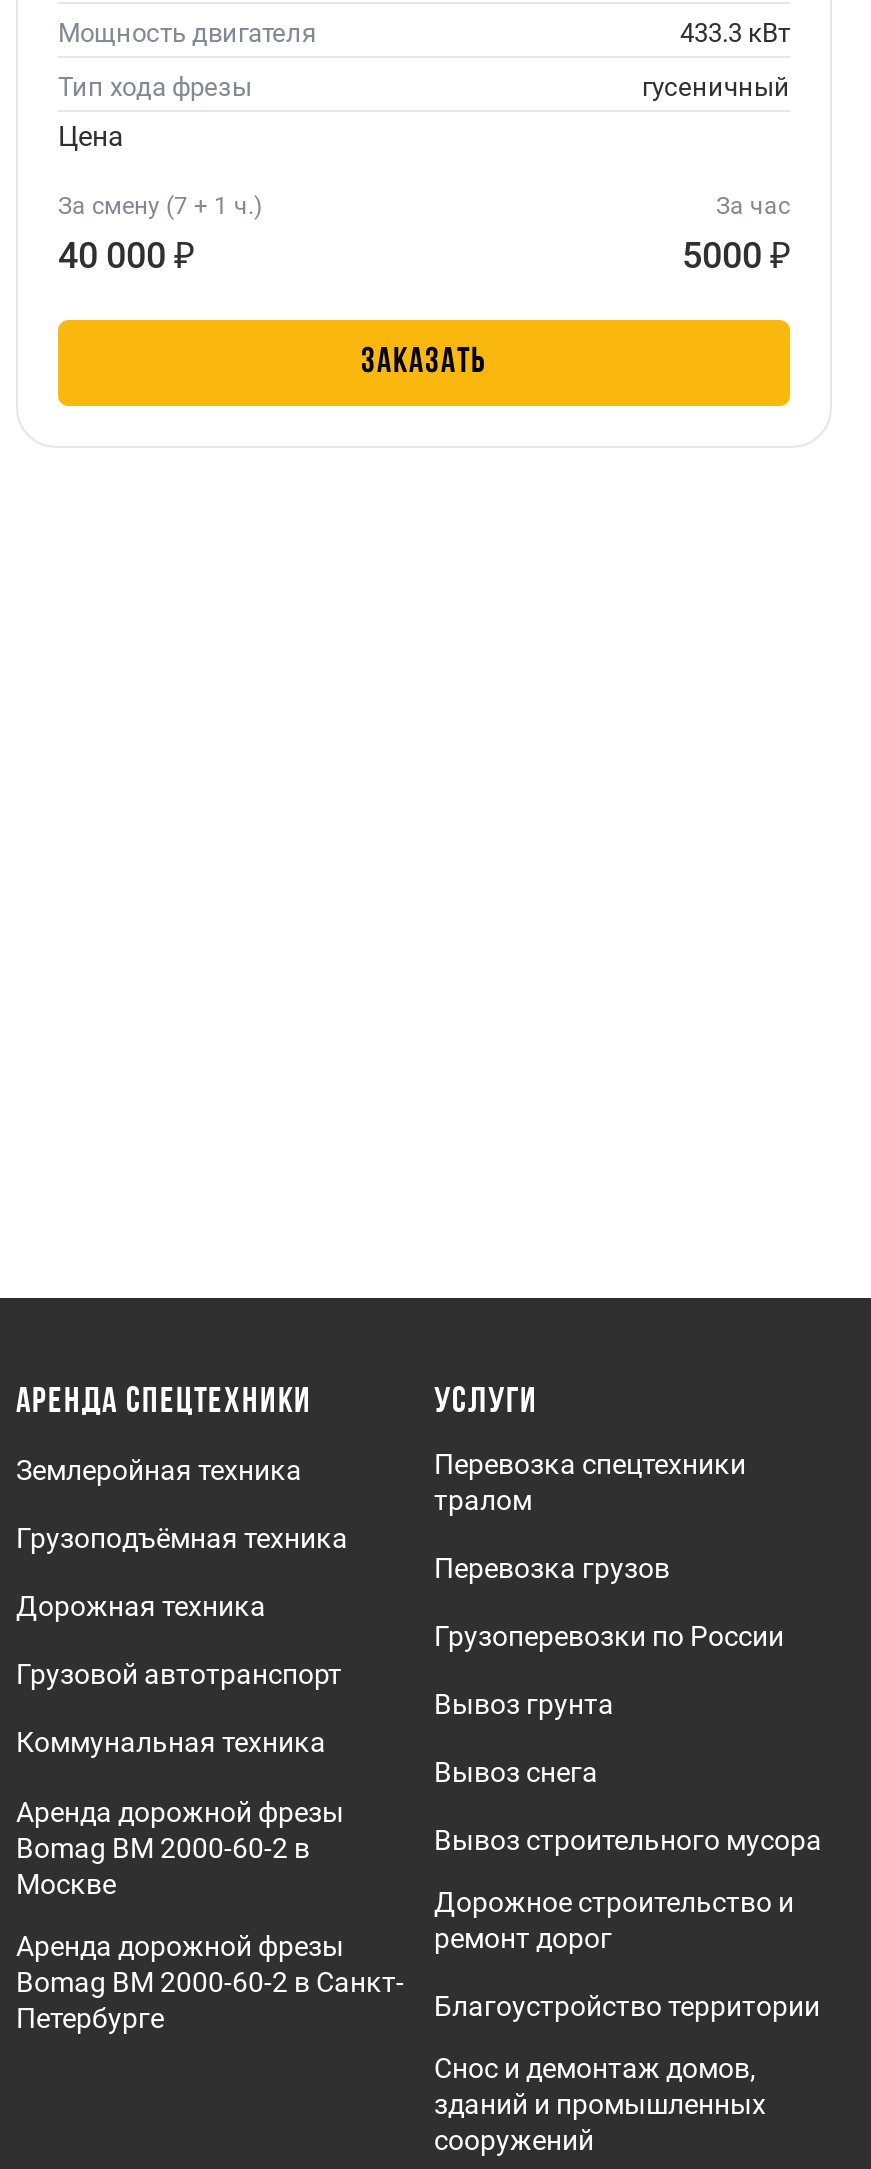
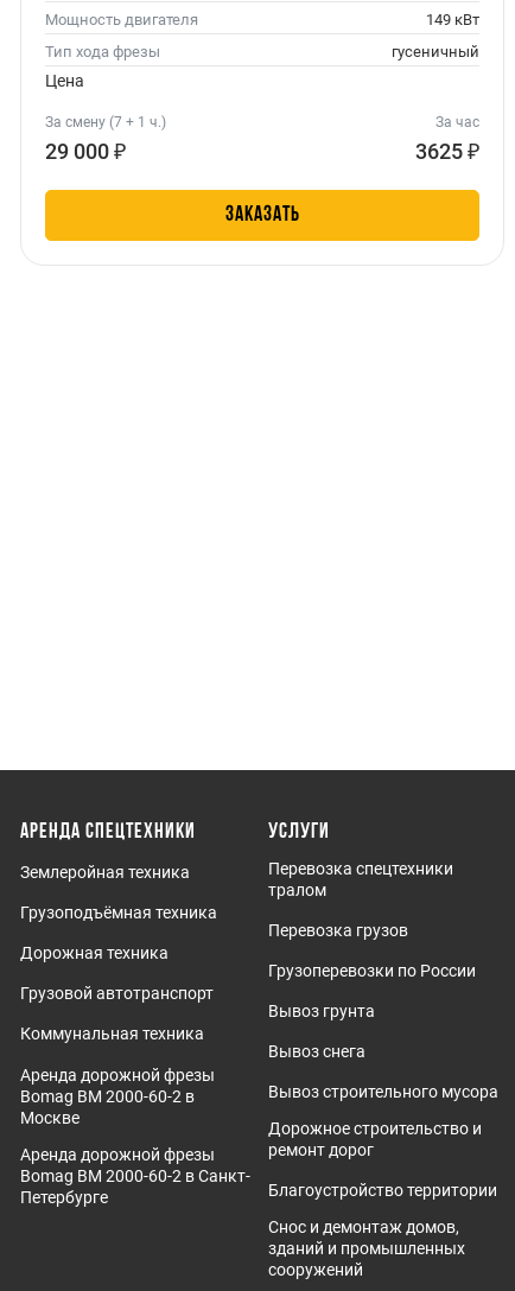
[680,19,790,49] 433.3 кВт -> [426,11,479,29] 149 кВт
[58,235,194,277] 40 000 ₽ -> [45,139,126,164] 29 000 ₽
[682,235,790,277] 5000 ₽ -> [415,139,479,164] 3625 ₽

